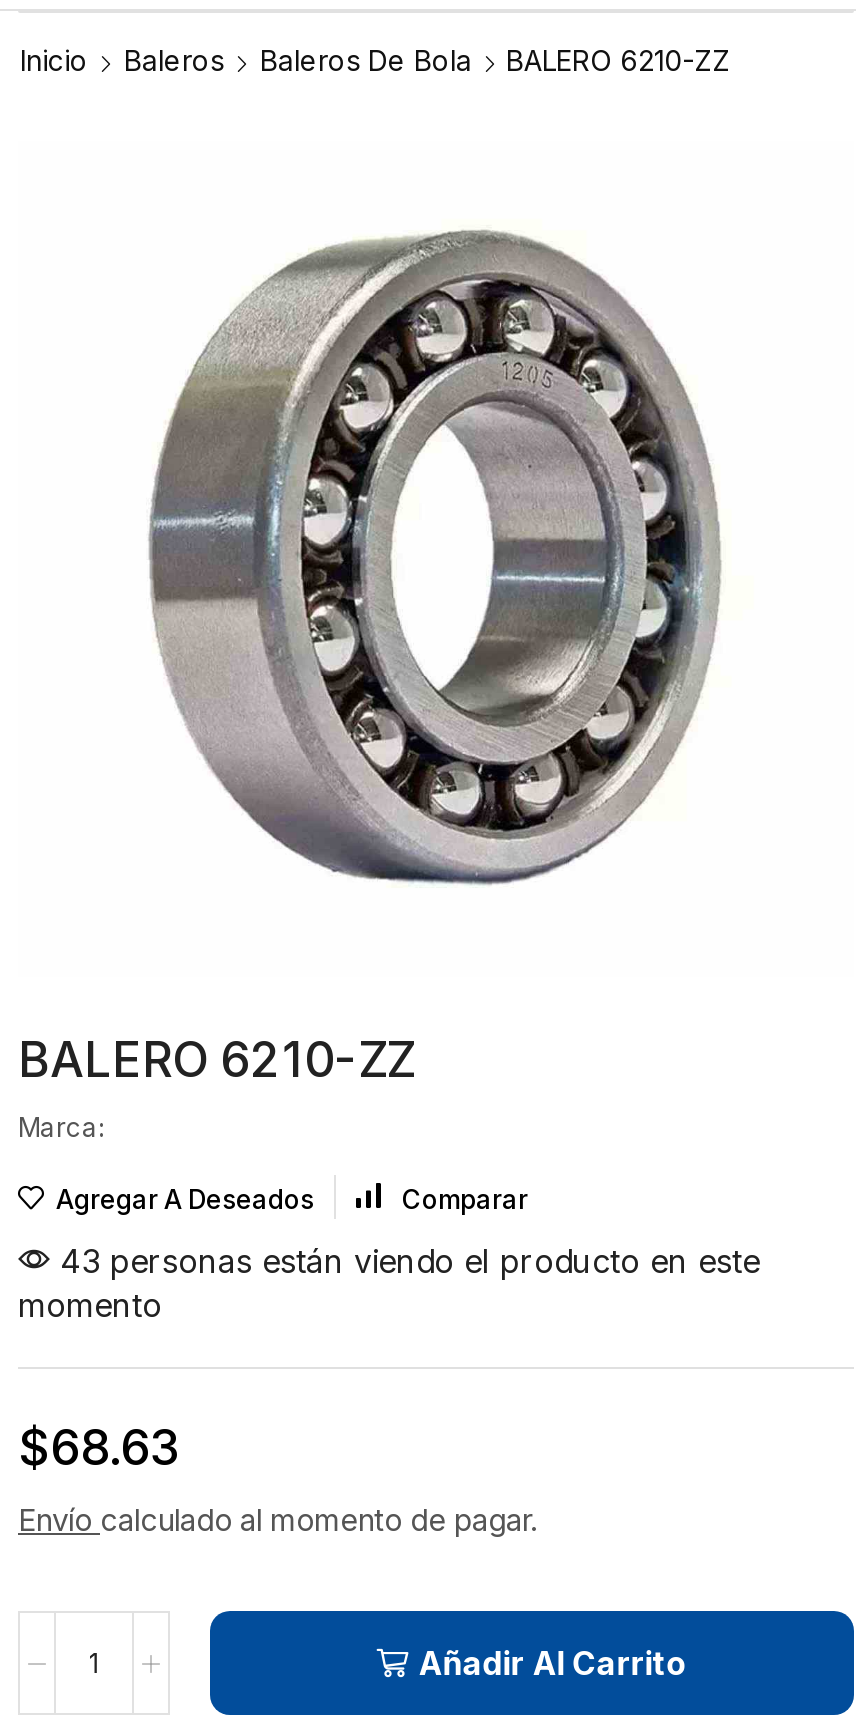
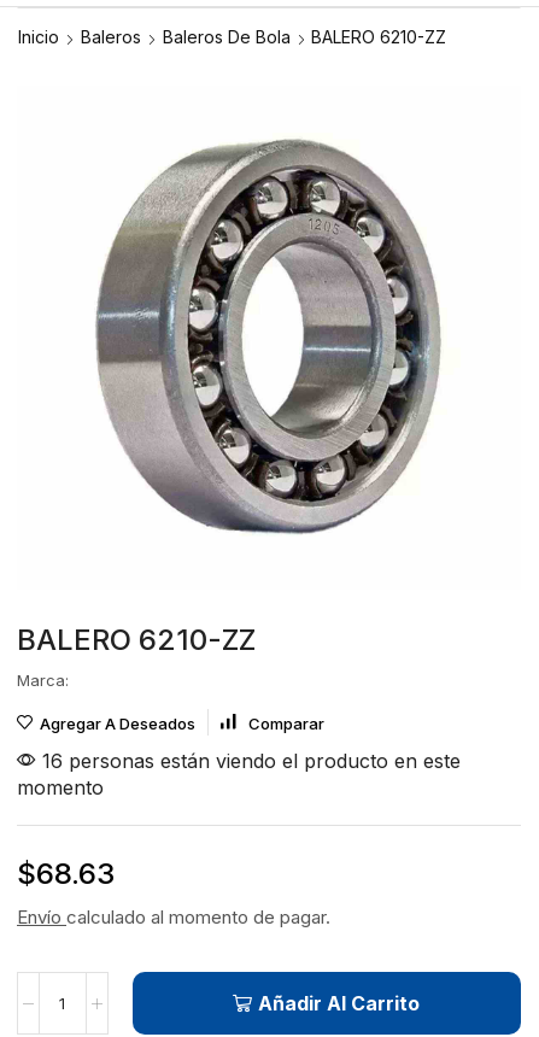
[50,1242,760,1282] 43 personas están viendo el producto en este -> [36,749,461,773] 16 personas están viendo el producto en este

